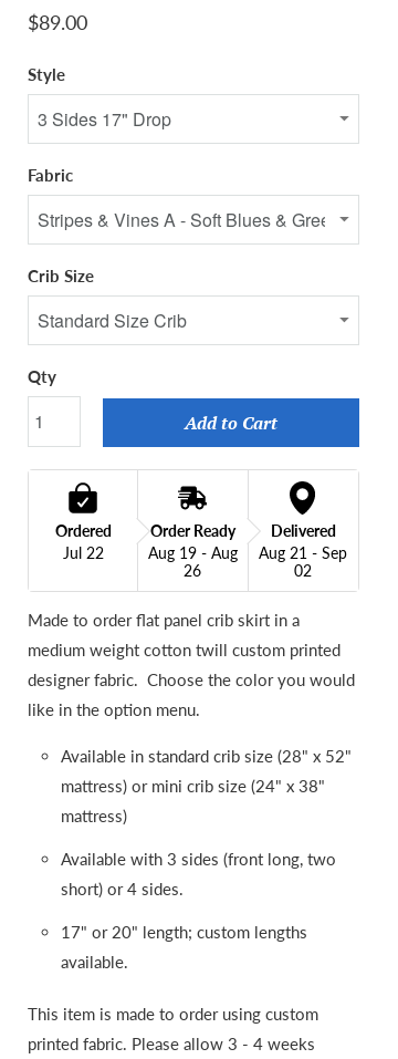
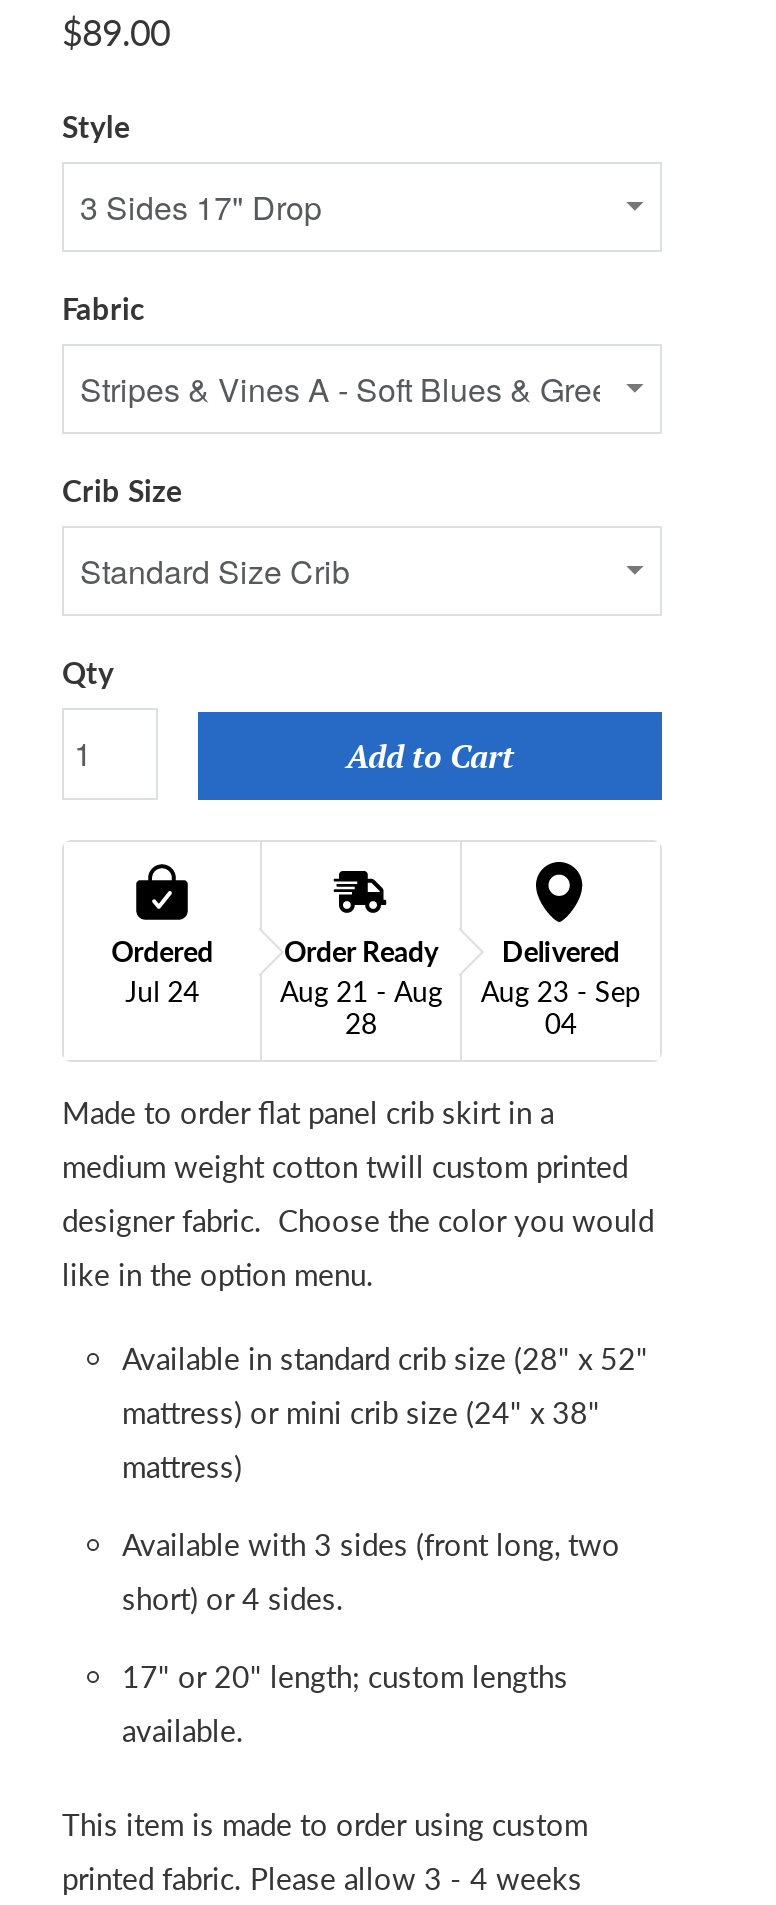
[63,543,104,562] Jul 22 -> [125,974,199,1008] Jul 24
[148,543,238,562] Aug 19 - Aug -> [280,974,442,1008] Aug 21 - Aug
[259,543,347,562] Aug 21 - Sep -> [481,974,641,1008] Aug 23 - Sep
[184,561,202,580] 26 -> [345,1006,377,1040] 28
[294,561,312,580] 02 -> [545,1006,577,1040] 04

